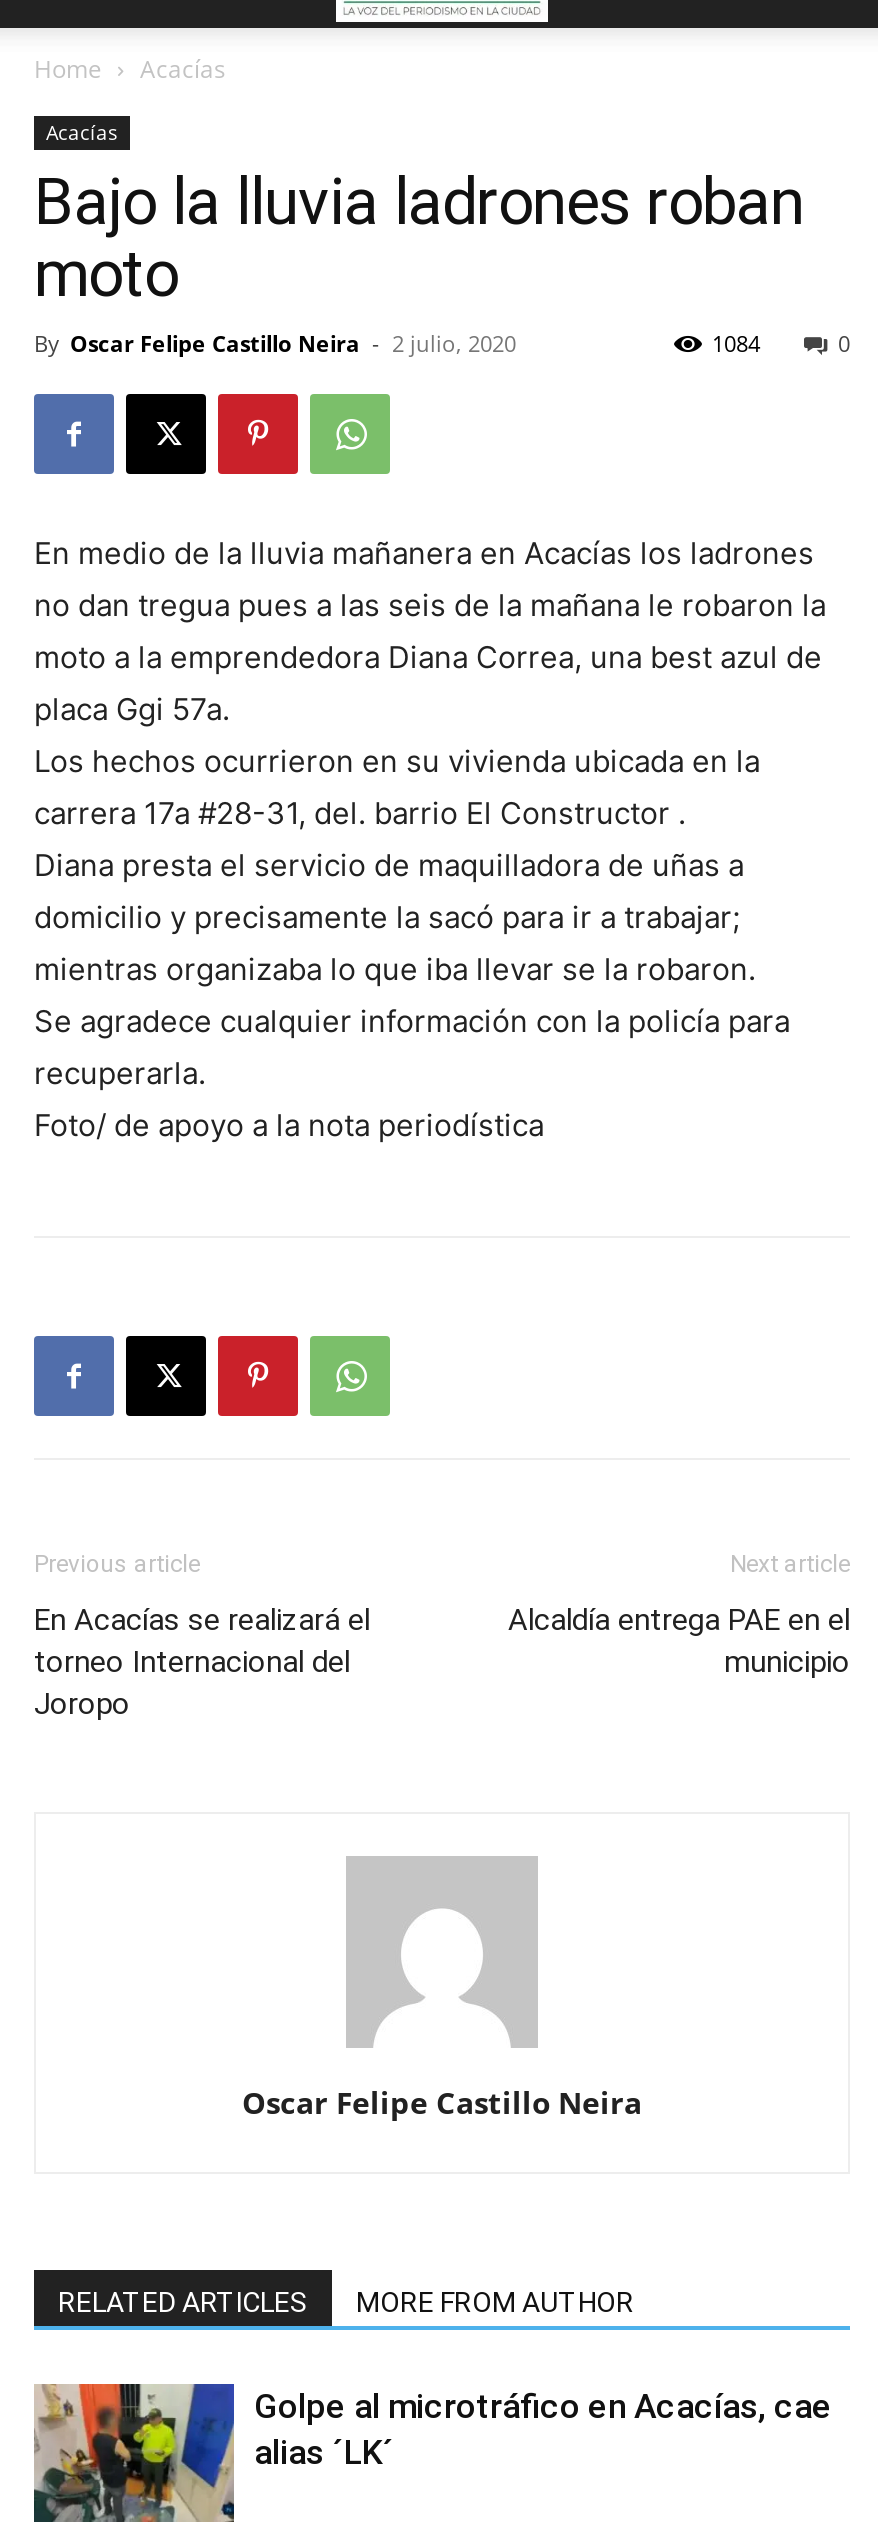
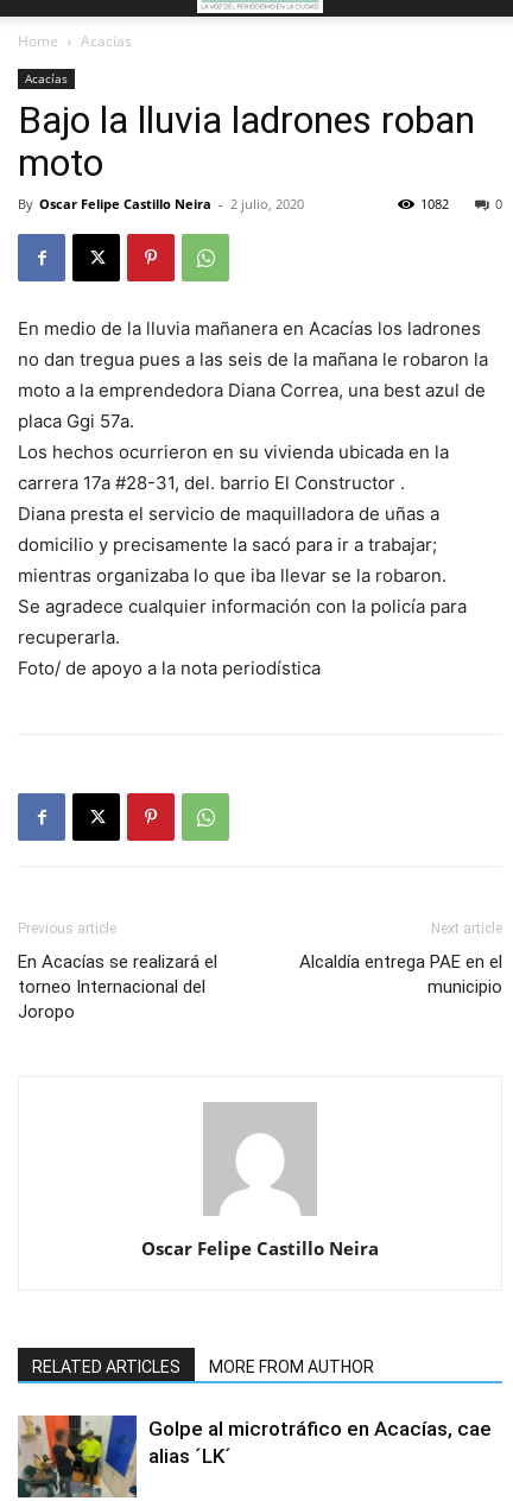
[712,328,760,358] 1084 -> [420,195,449,213] 1082

